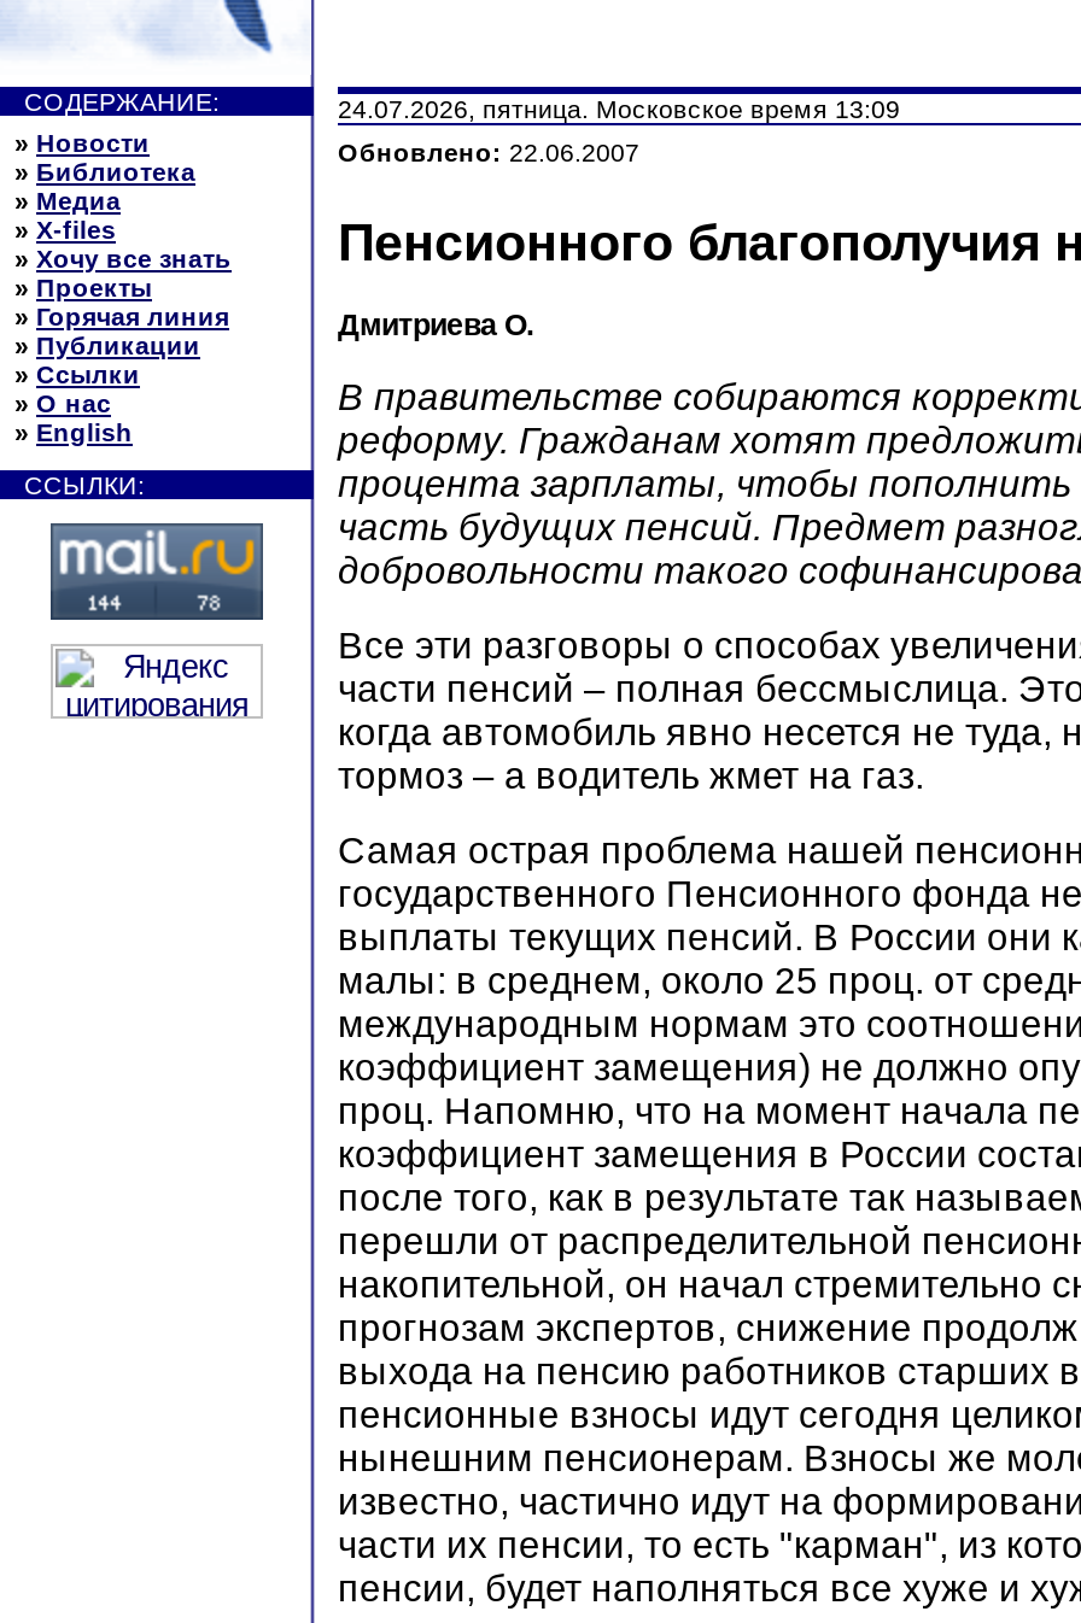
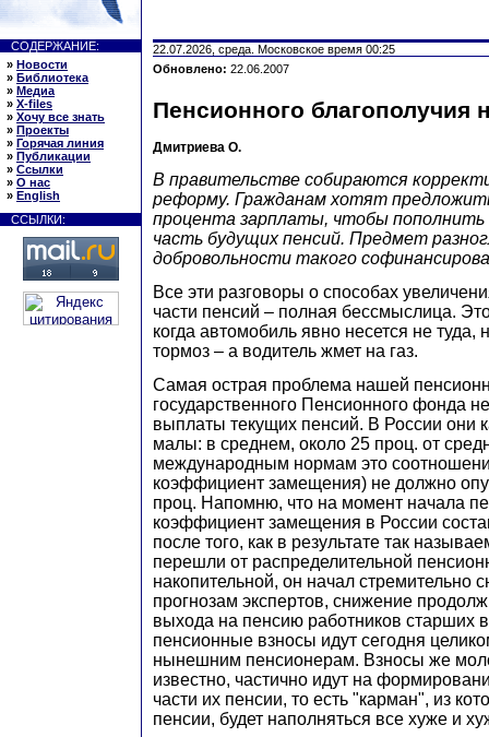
[338,94,900,123] 24.07.2026, пятница. Московское время 13:09 -> [153,43,395,56] 22.07.2026, среда. Московское время 00:25

